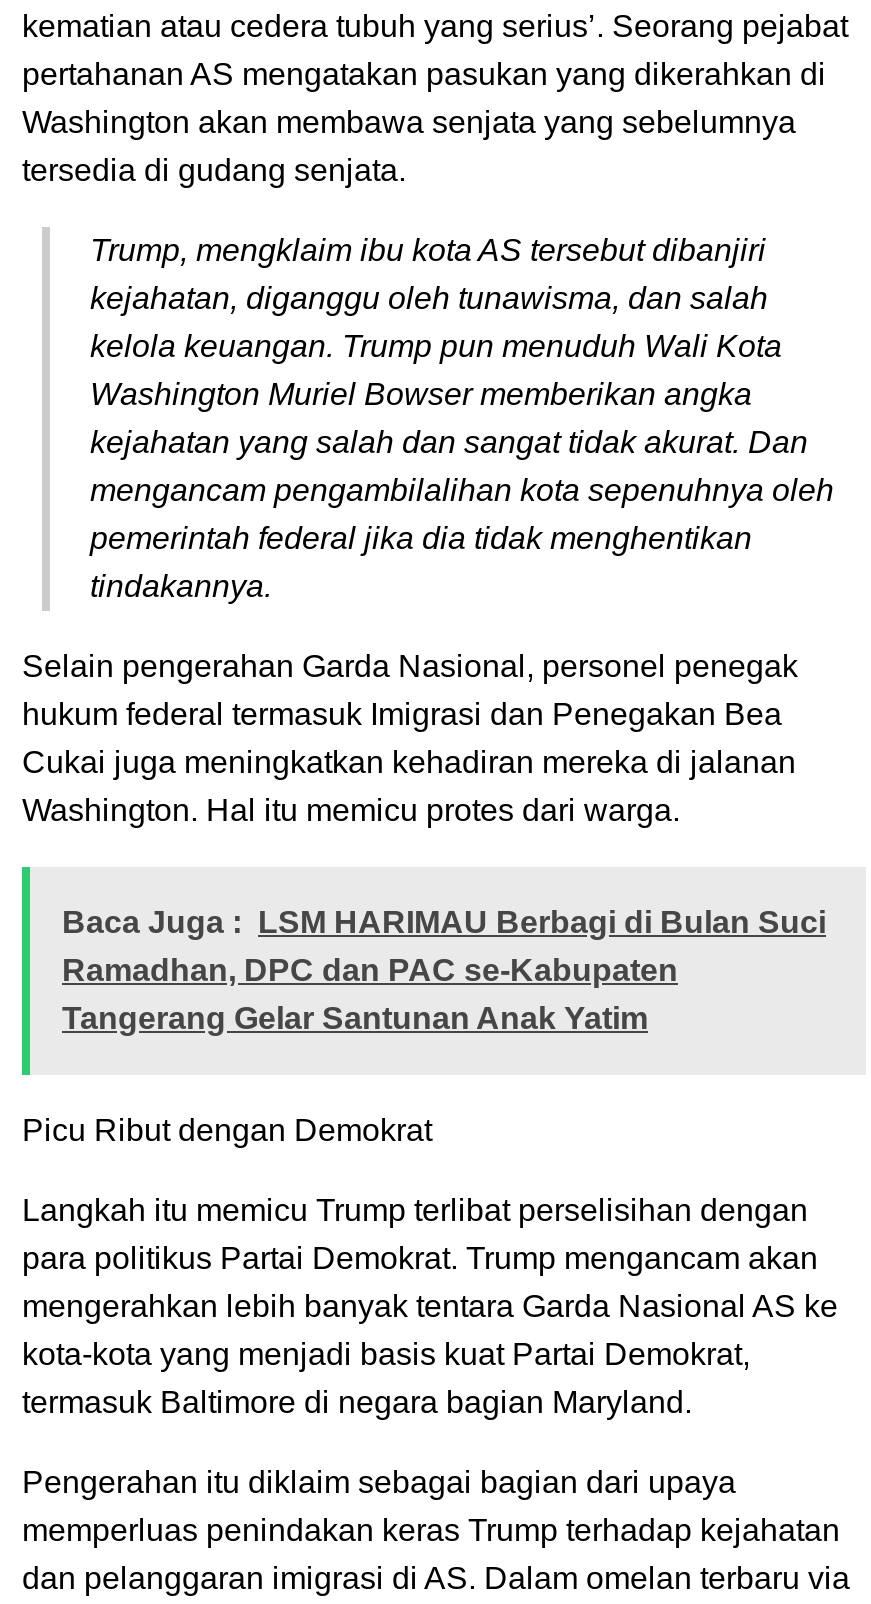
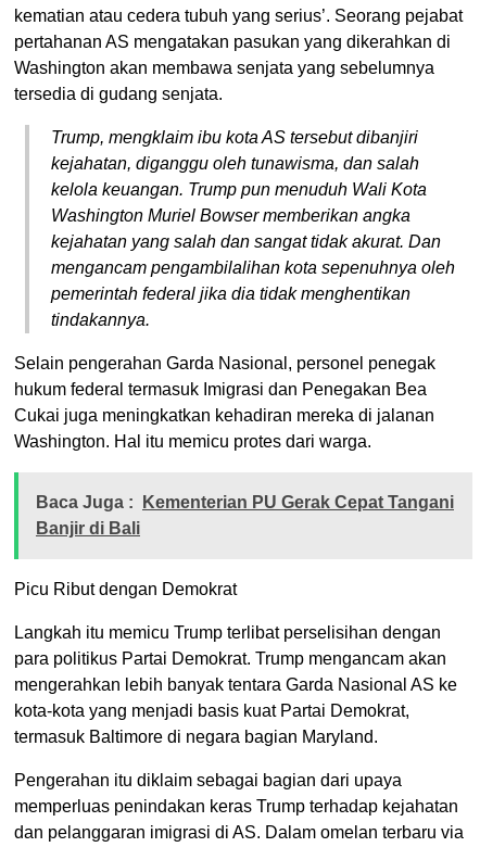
[62,905,826,1035] Baca Juga : LSM HARIMAU Berbagi di Bulan Suci | Ramadhan, DPC dan PAC se-Kabupaten | Tangerang Gelar Santunan Anak Yatim -> [36,493,454,537] Baca Juga : Kementerian PU Gerak Cepat Tangani | Banjir di Bali

